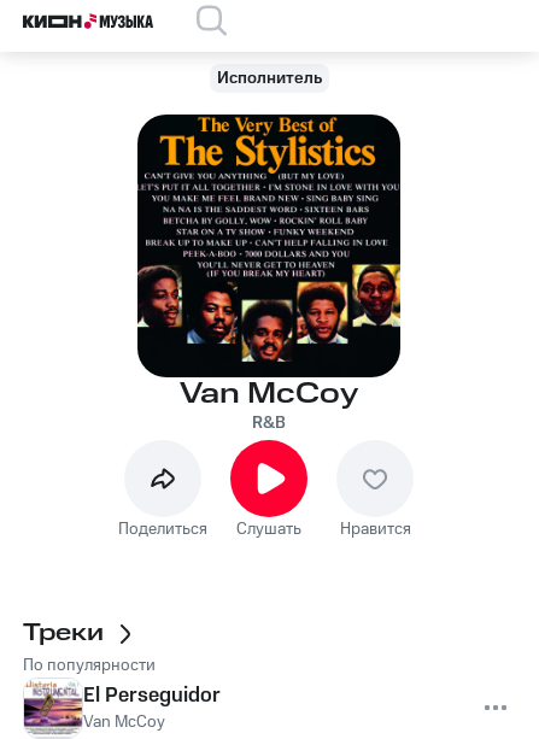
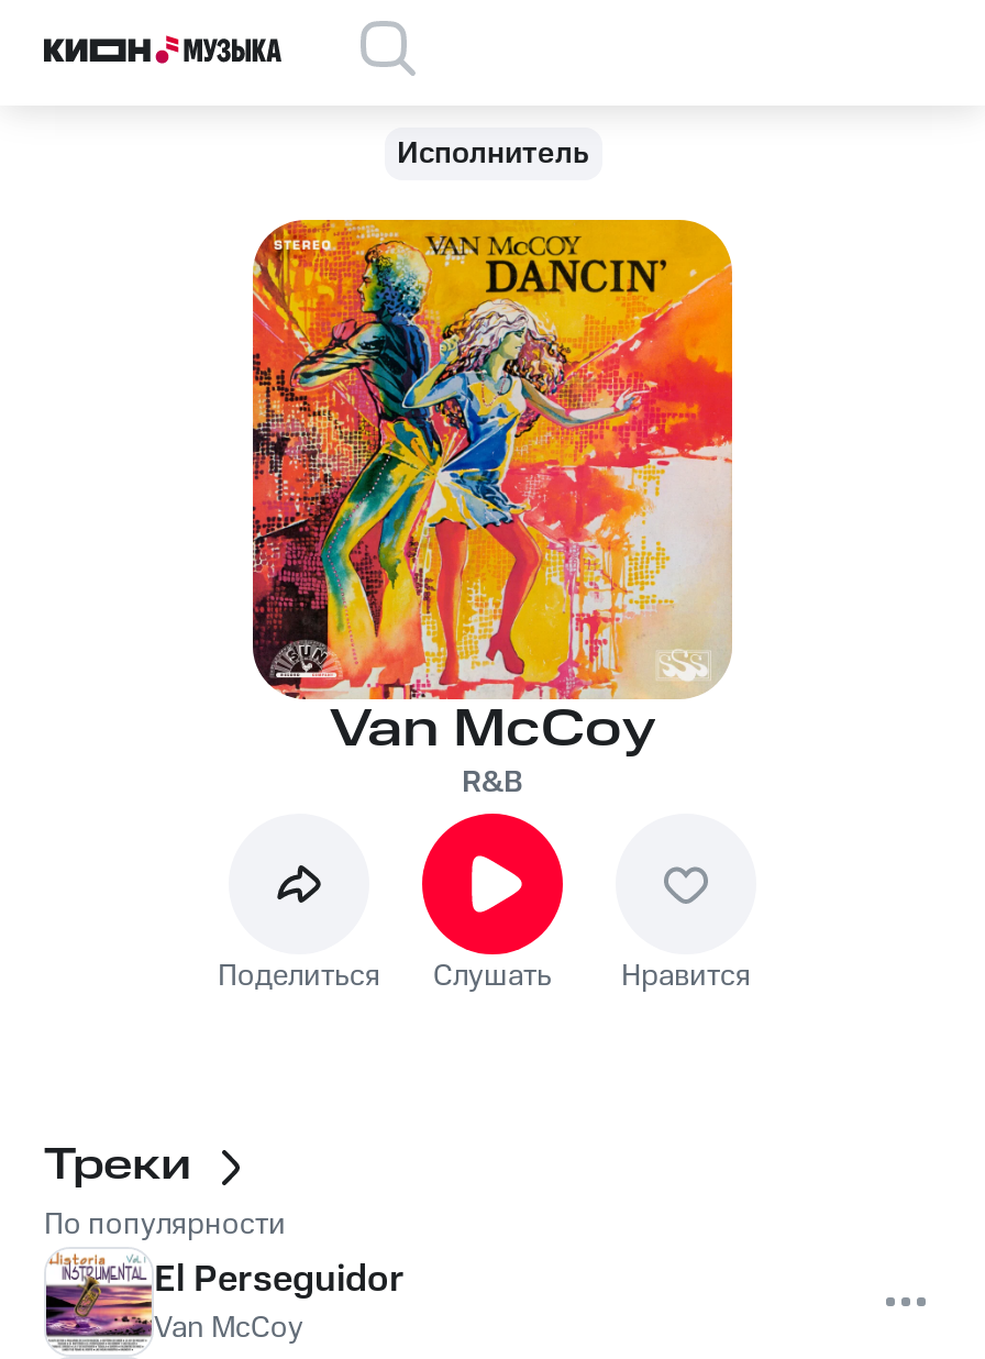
[136,113,402,379] [image] -> [251,218,734,701] [image]

